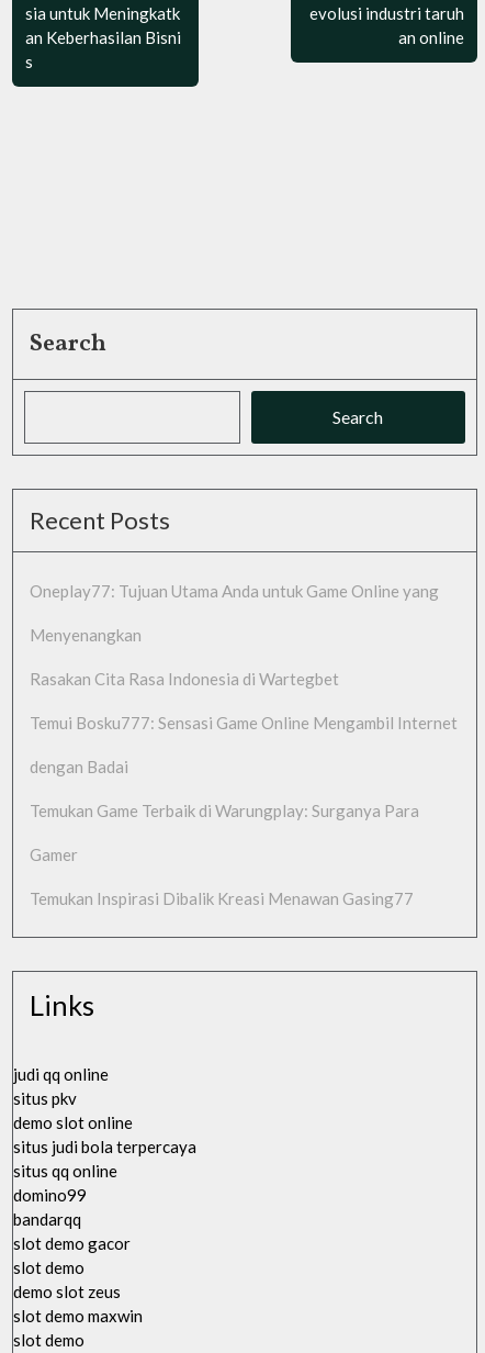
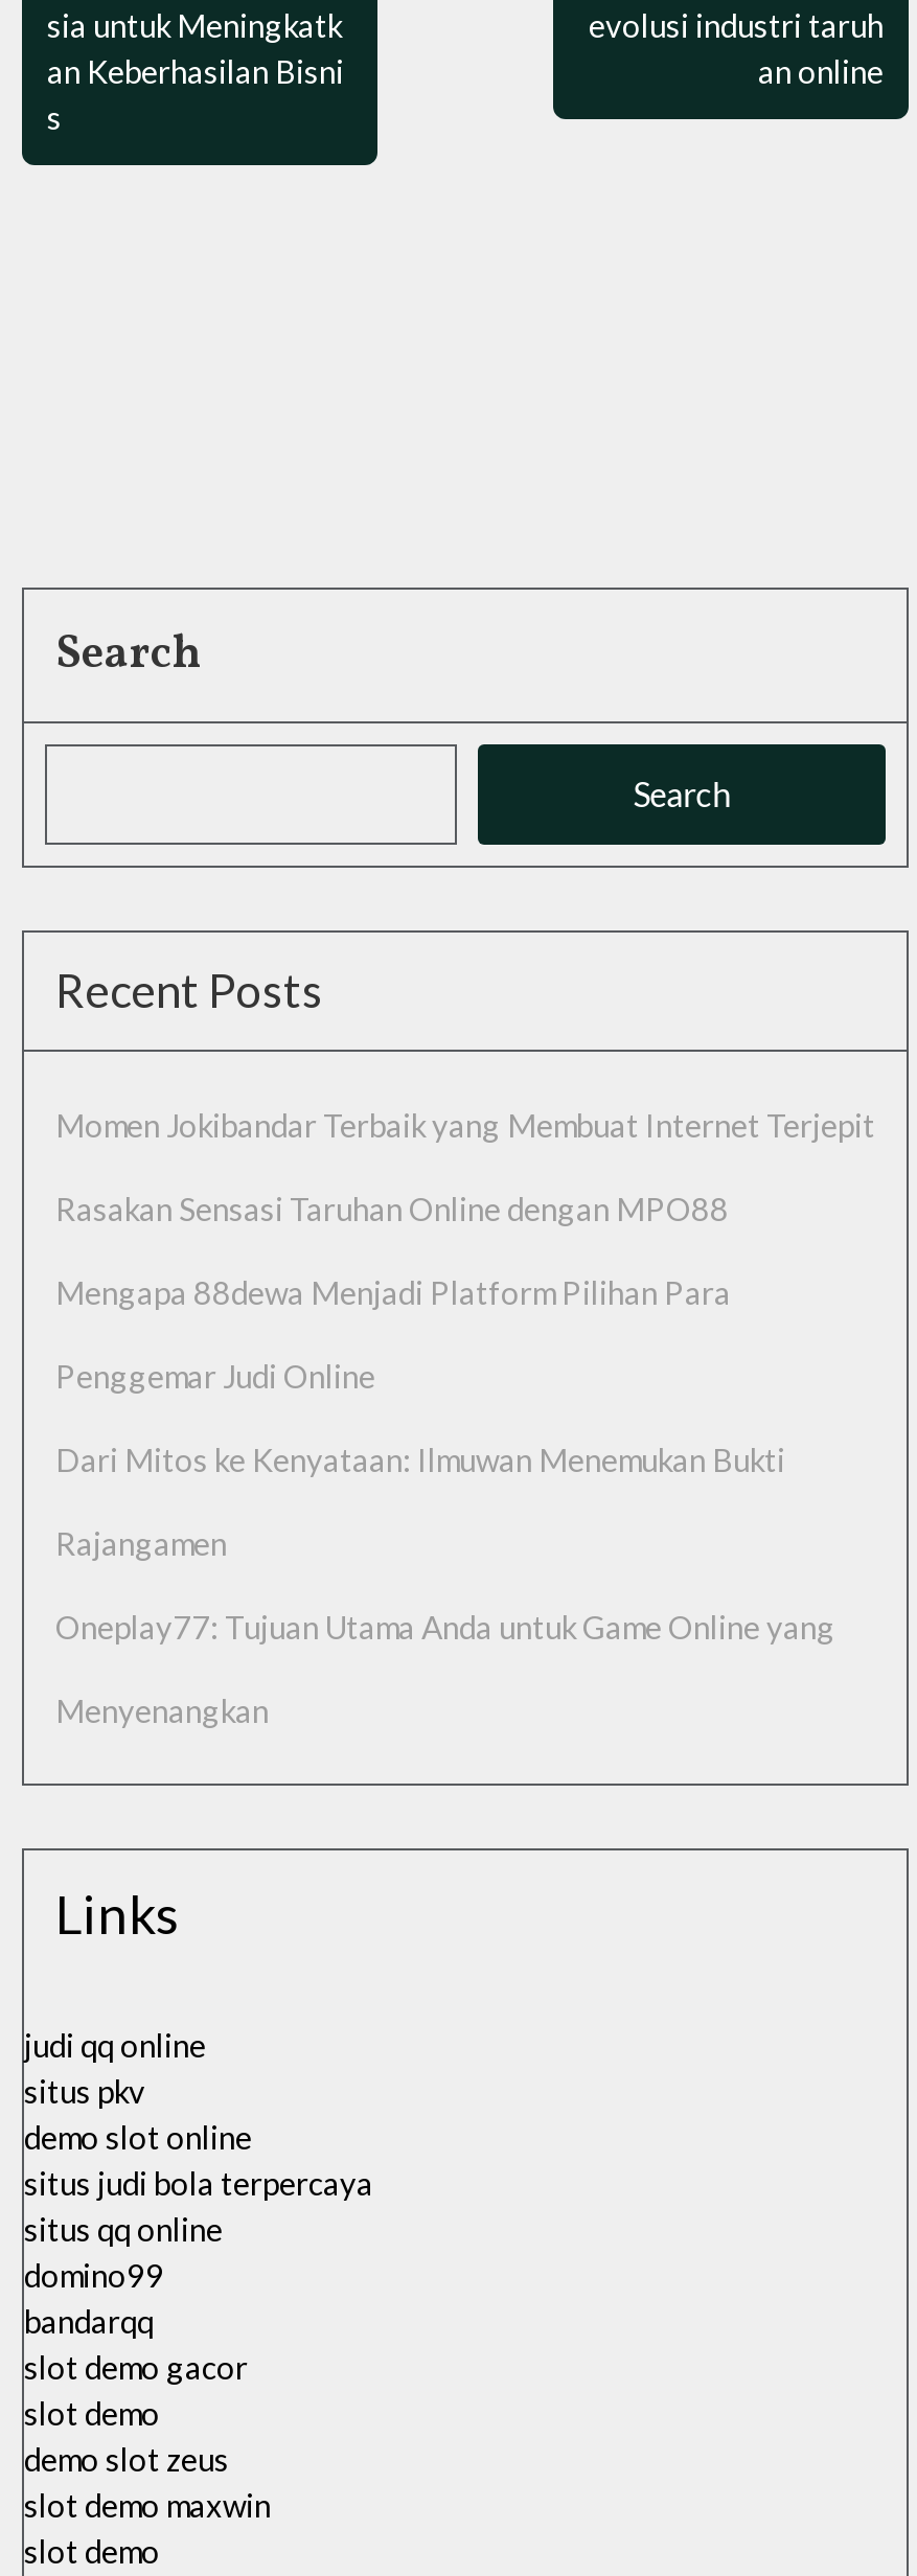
none -> [55,1106,875,1562] Momen Jokibandar Terbaik yang Membuat Internet Terjepit | Rasakan Sensasi Taruhan Online dengan MPO88 | Mengapa 88dewa Menjadi Platform Pilihan Para | Penggemar Judi Online | Dari Mitos ke Kenyataan: Ilmuwan Menemukan Bukti | Rajangamen
moved [30,581,439,645] -> [55,1608,835,1729]: Oneplay77: Tujuan Utama Anda untuk Game Online yang | Menyenangkan
[30,669,458,908] Rasakan Cita Rasa Indonesia di Wartegbet | Temui Bosku777: Sensasi Game Online Mengambil Internet | dengan Badai | Temukan Game Terbaik di Warungplay: Surganya Para | Gamer | Temukan Inspirasi Dibalik Kreasi Menawan Gasing77 -> none

